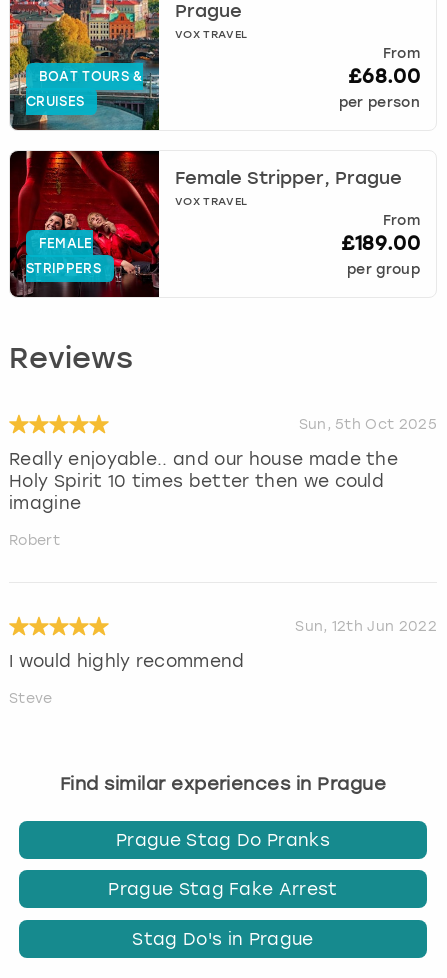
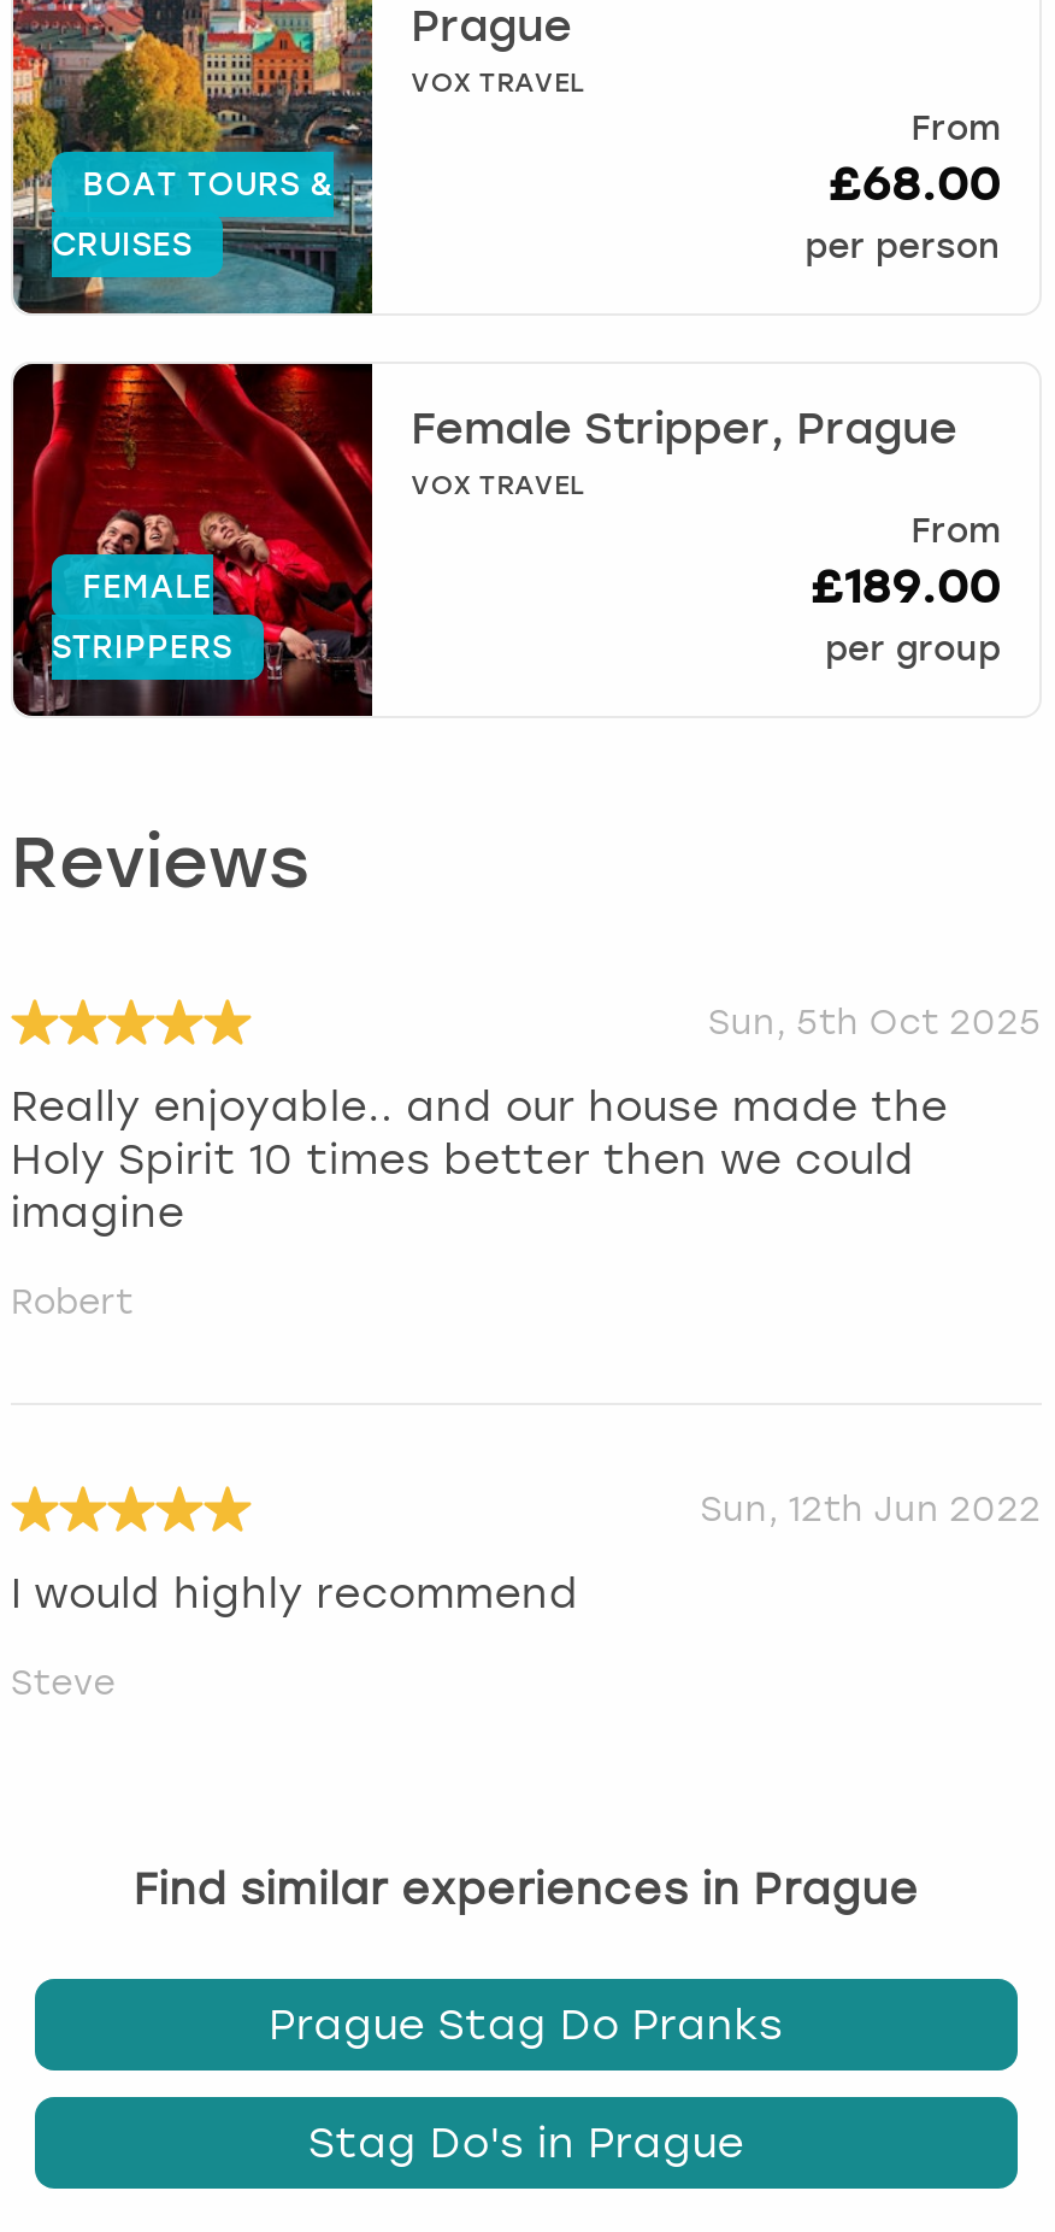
[108,879,338,899] Prague Stag Fake Arrest -> none

